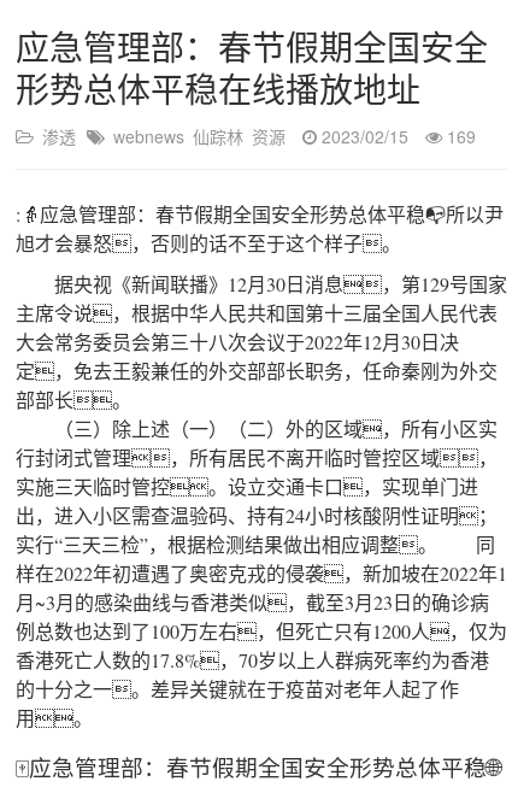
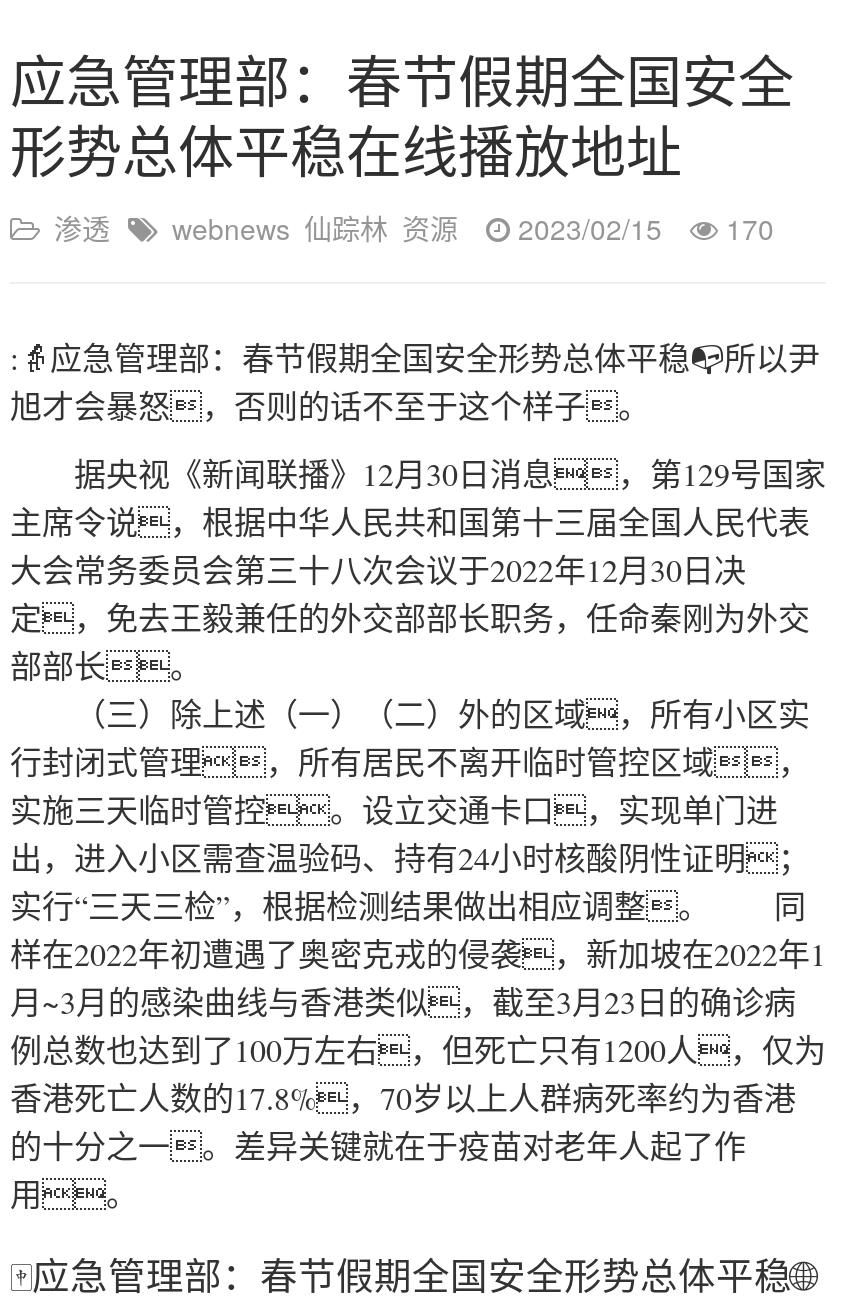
[42,124,476,148] 渗透 webnews 仙踪林 资源 2023/02/15 169 -> [54,208,774,248] 渗透 webnews 仙踪林 资源 2023/02/15 170

